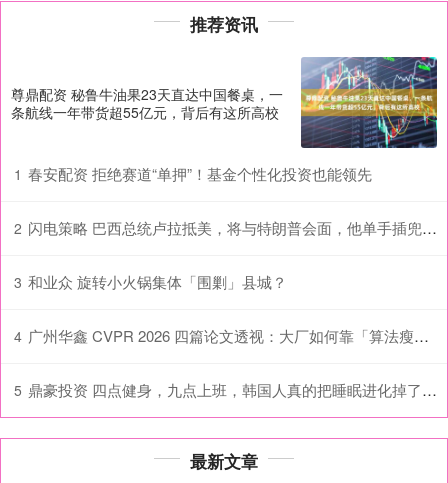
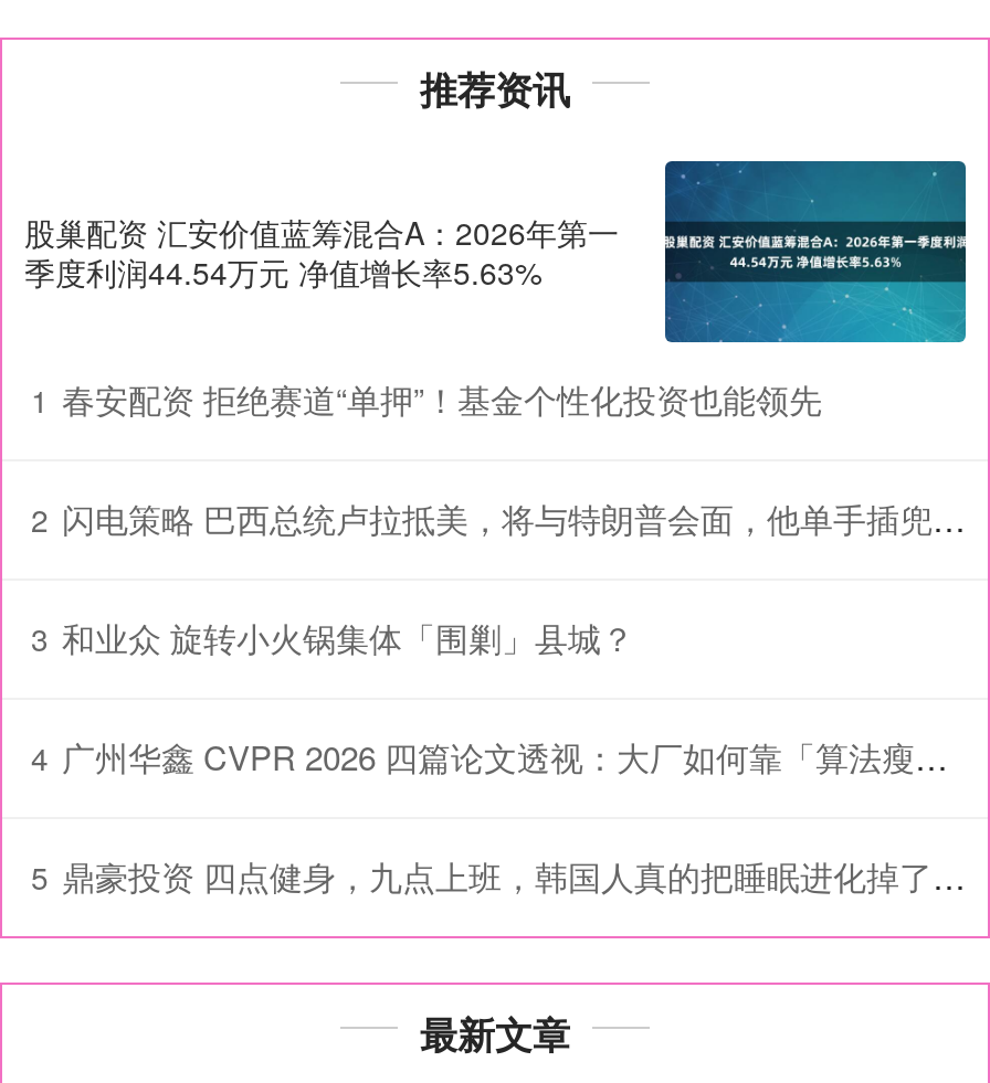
[11,56,438,149] [image] | 尊鼎配资 秘鲁牛油果23天直达中国餐桌，一 | 条航线一年带货超55亿元，背后有这所高校 -> [24,159,968,344] [image] | 股巢配资 汇安价值蓝筹混合A：2026年第一 | 季度利润44.54万元 净值增长率5.63%

